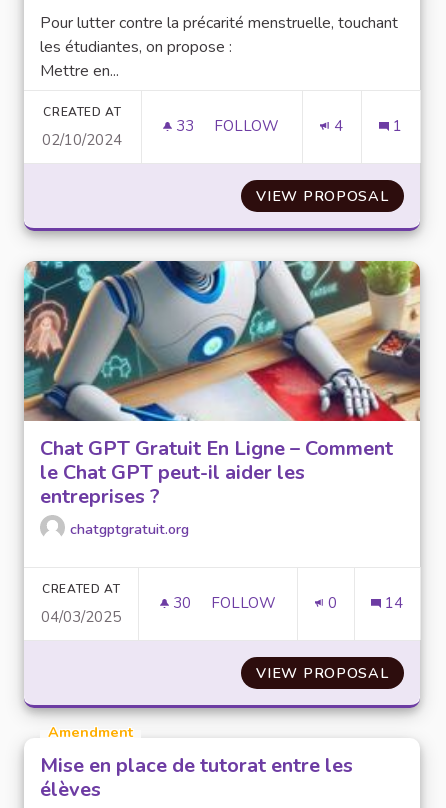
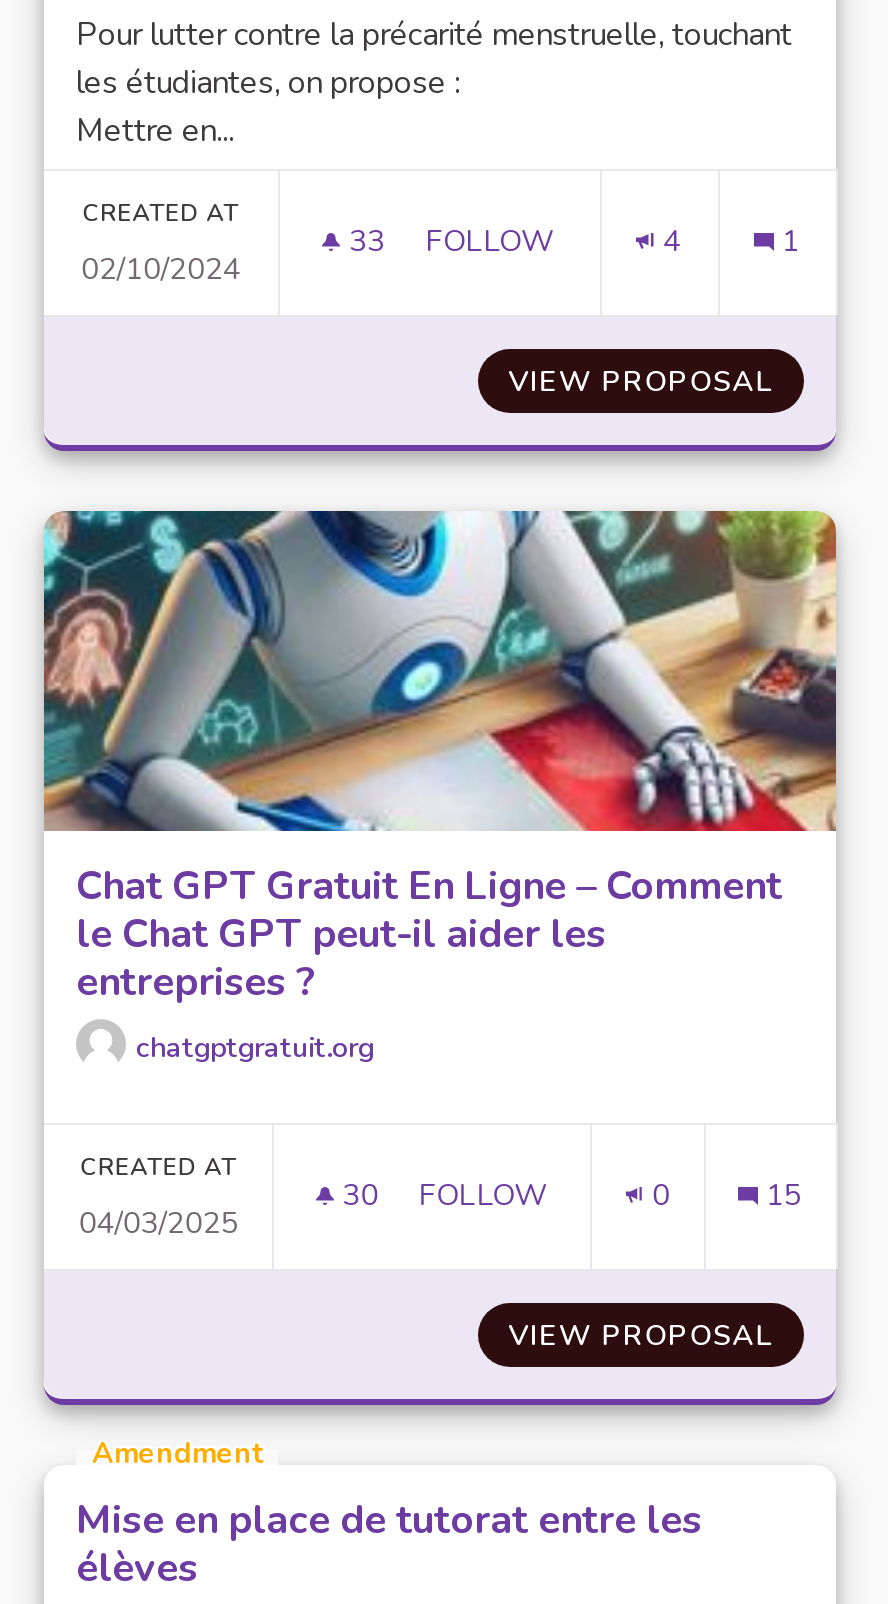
[381,593,403,613] 14 -> [758,1175,802,1215] 15

